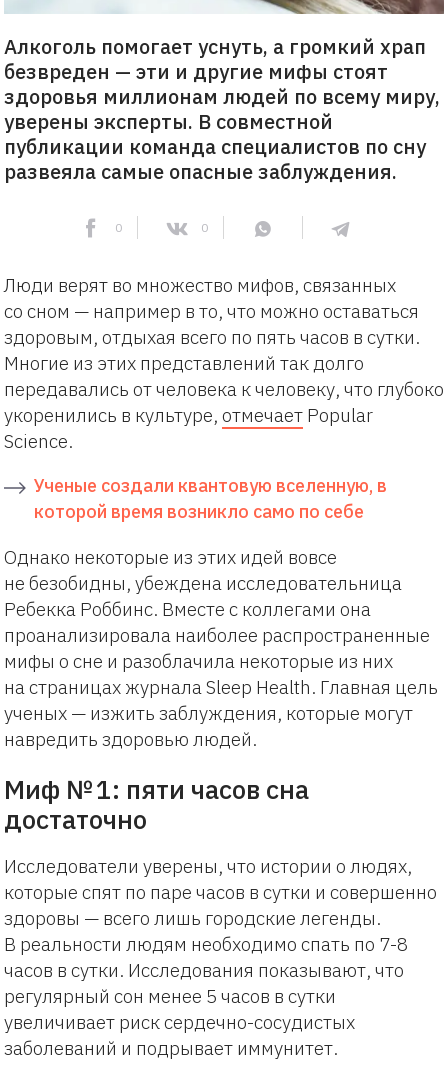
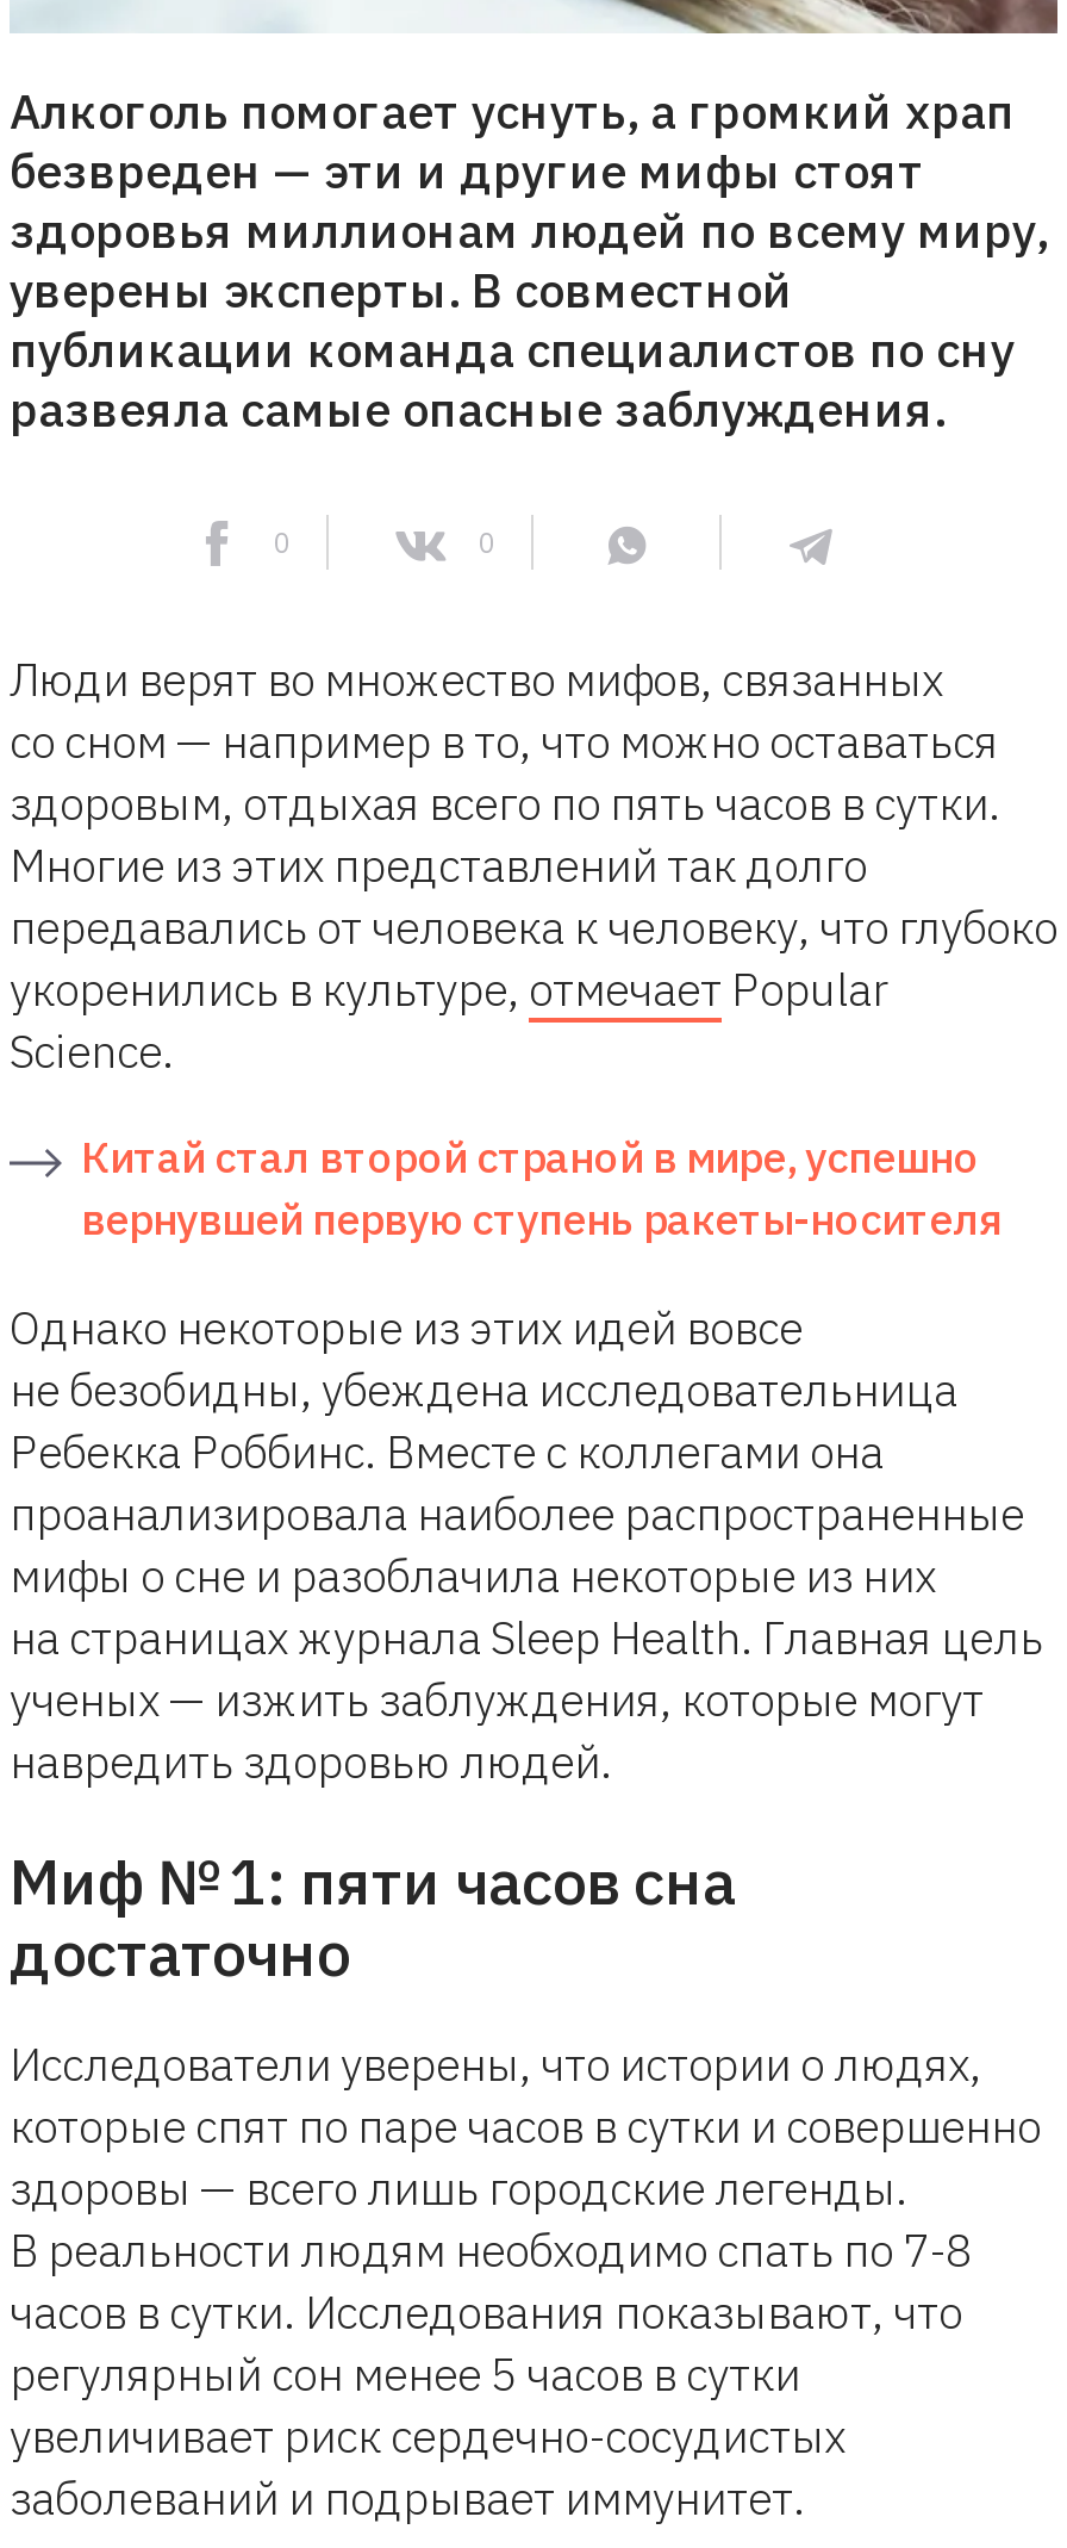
[34,474,387,523] Ученые создали квантовую вселенную, в | которой время возникло само по себе -> [81,1130,1003,1247] Китай стал второй страной в мире, успешно | вернувшей первую ступень ракеты-носителя

